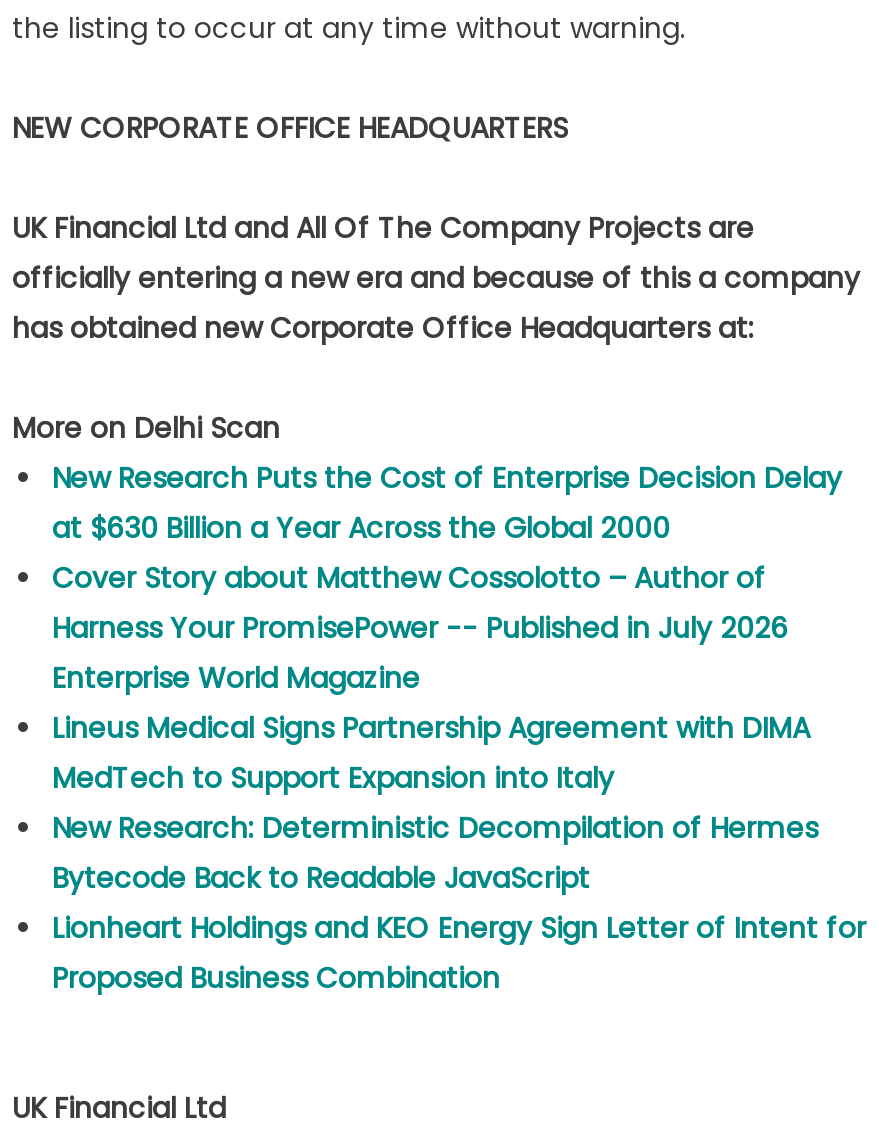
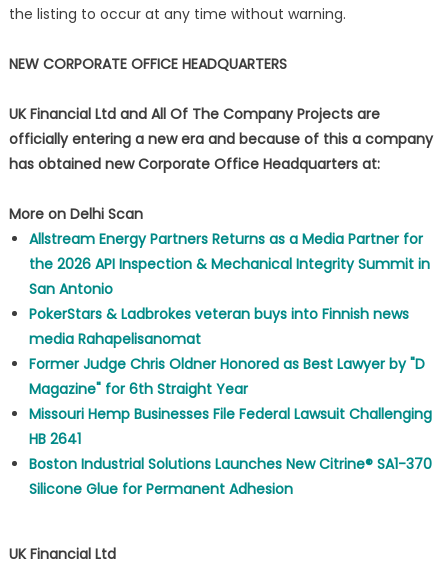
[52,458,866,998] New Research Puts the Cost of Enterprise Decision Delay | at $630 Billion a Year Across the Global 2000 | Cover Story about Matthew Cossolotto – Author of | Harness Your PromisePower -- Published in July 2026 | Enterprise World Magazine | Lineus Medical Signs Partnership Agreement with DIMA | MedTech to Support Expansion into Italy | New Research: Deterministic Decompilation of Hermes | Bytecode Back to Readable JavaScript | Lionheart Holdings and KEO Energy Sign Letter of Intent for | Proposed Business Combination -> [29,229,432,499] Allstream Energy Partners Returns as a Media Partner for | the 2026 API Inspection & Mechanical Integrity Summit in | San Antonio | PokerStars & Ladbrokes veteran buys into Finnish news | media Rahapelisanomat | Former Judge Chris Oldner Honored as Best Lawyer by "D | Magazine" for 6th Straight Year | Missouri Hemp Businesses File Federal Lawsuit Challenging | HB 2641 | Boston Industrial Solutions Launches New Citrine® SA1-370 | Silicone Glue for Permanent Adhesion

